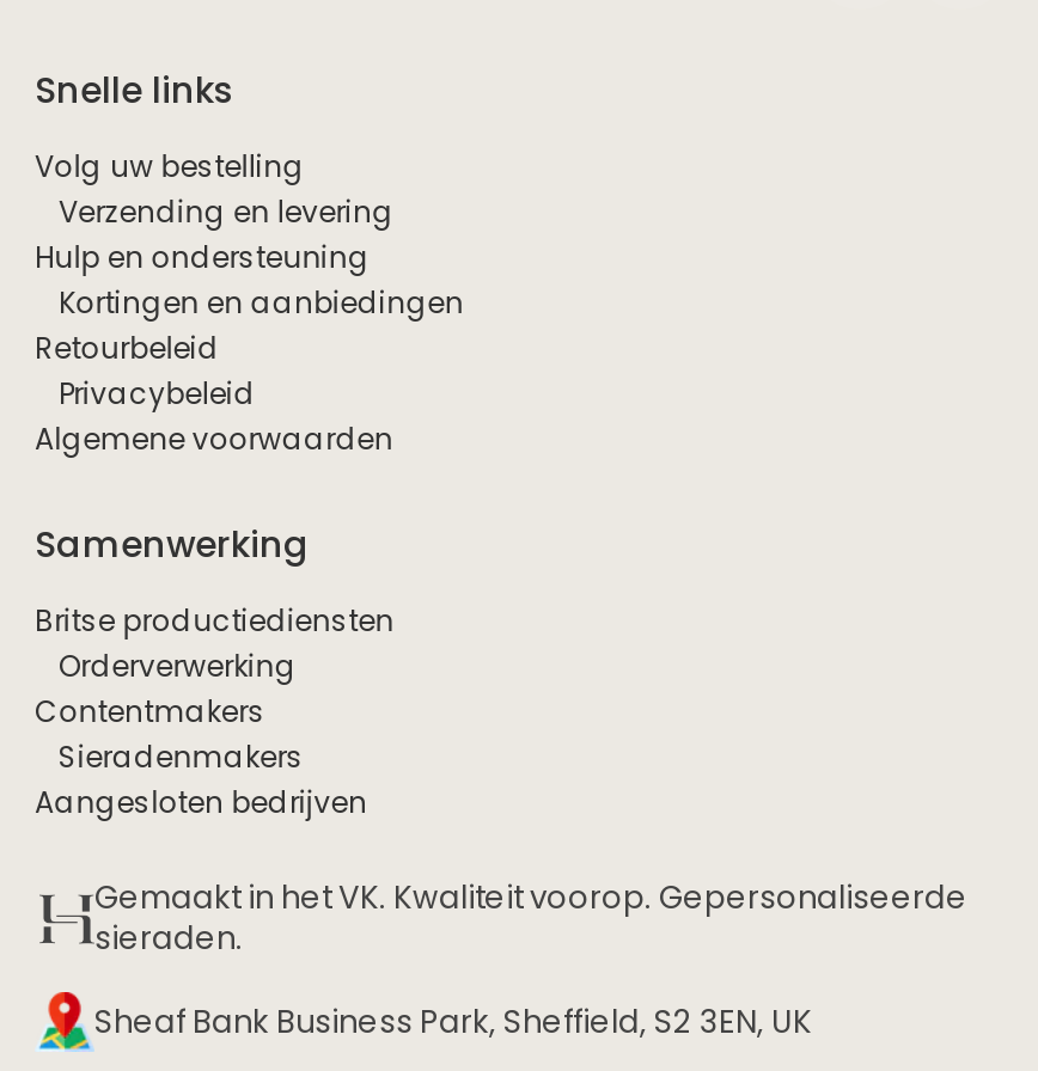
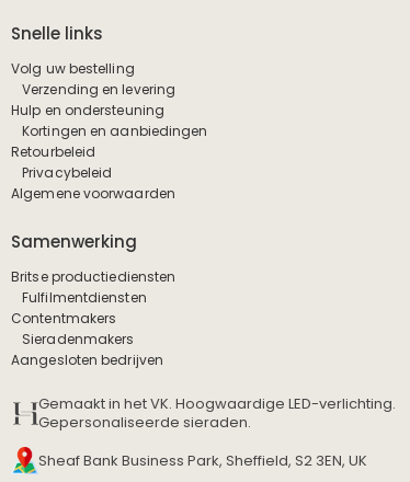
[59,645,297,686] Orderverwerking -> [22,288,147,307] Fulfilmentdiensten
[94,876,967,962] Gemaakt in het VK. Kwaliteit voorop. Gepersonaliseerde | sieraden. -> [38,394,396,433] Gemaakt in het VK. Hoogwaardige LED-verlichting. | Gepersonaliseerde sieraden.

